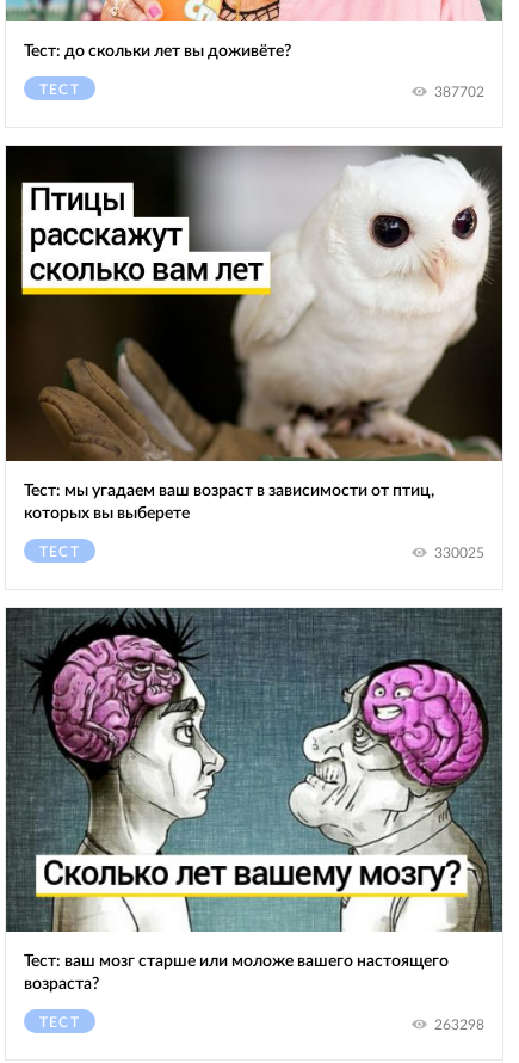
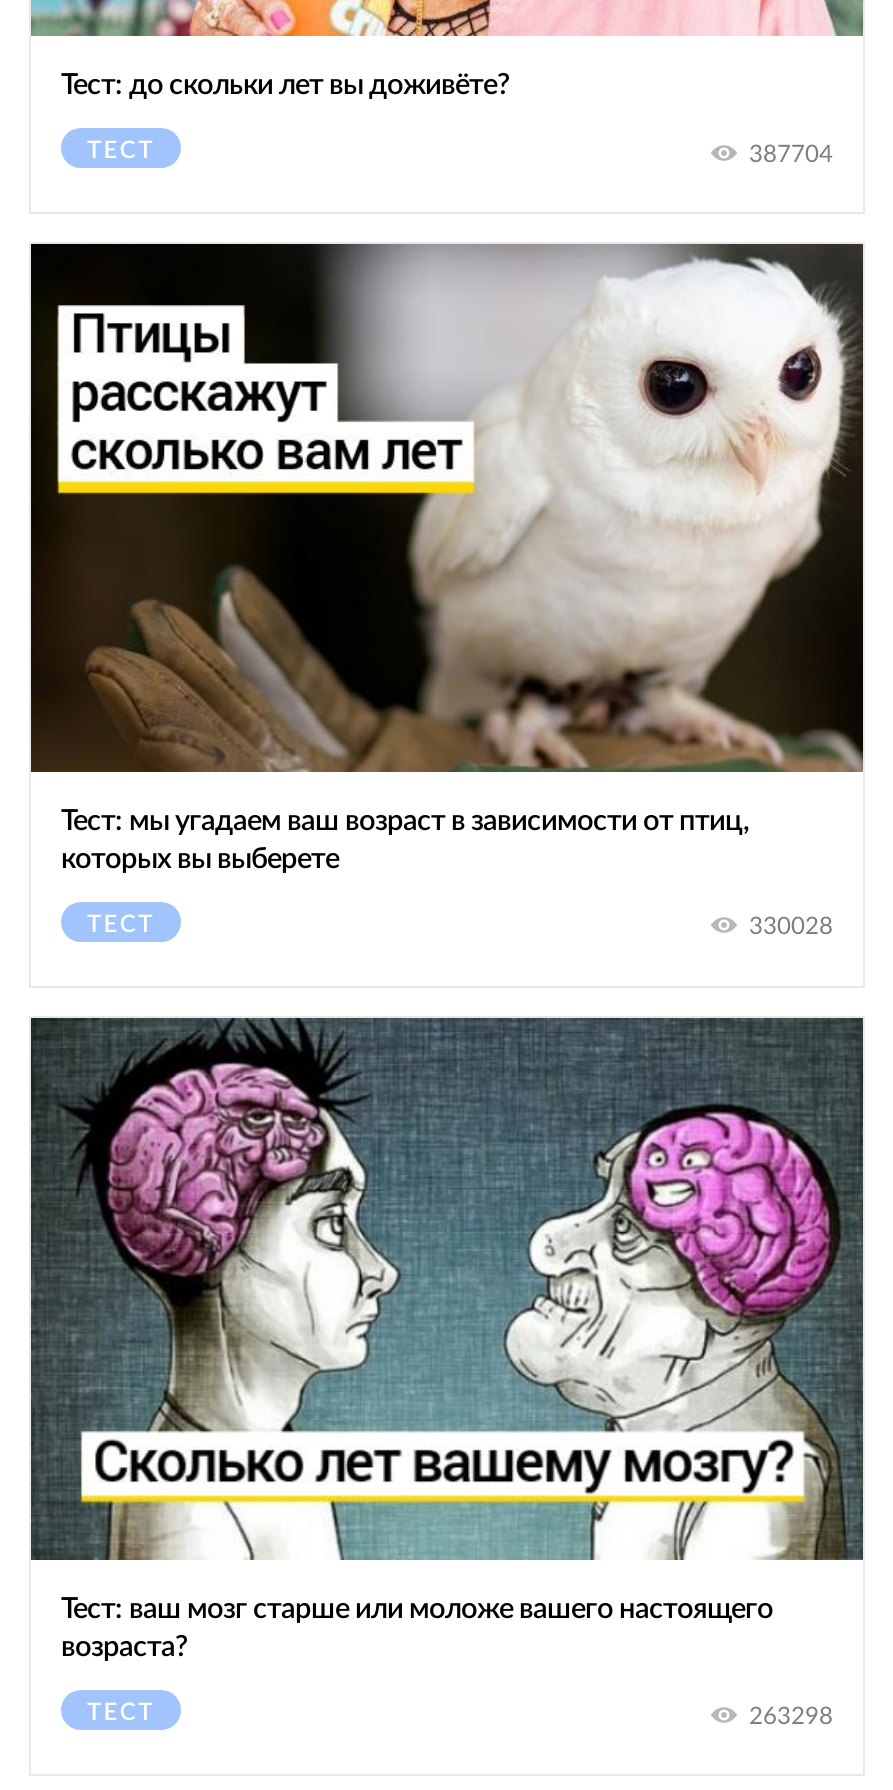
[434,85,484,99] 387702 -> [749,142,833,166] 387704
[434,546,484,561] 330025 -> [749,915,833,939] 330028

